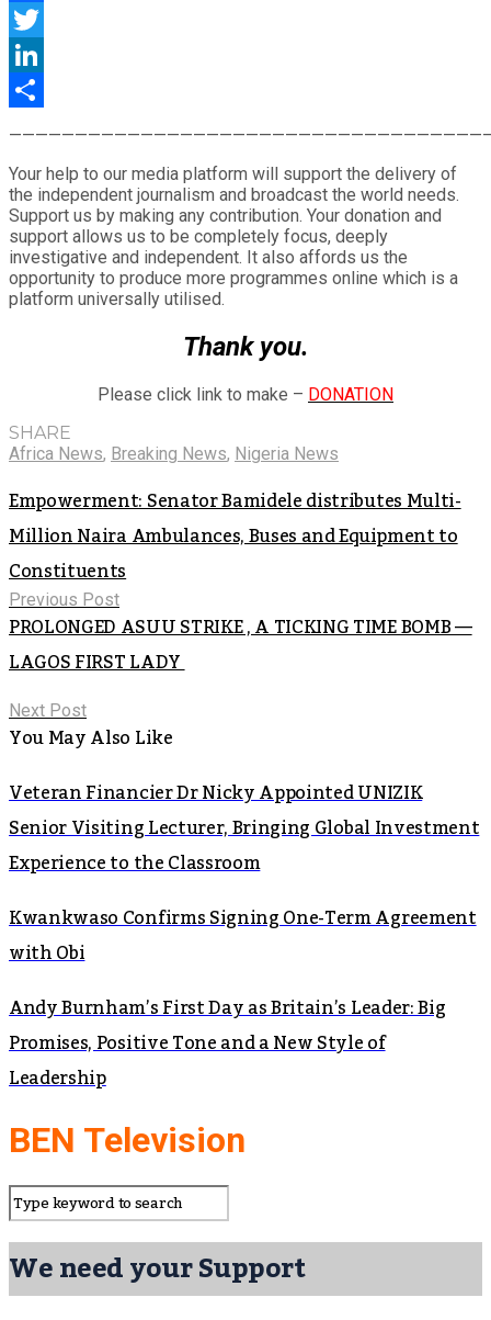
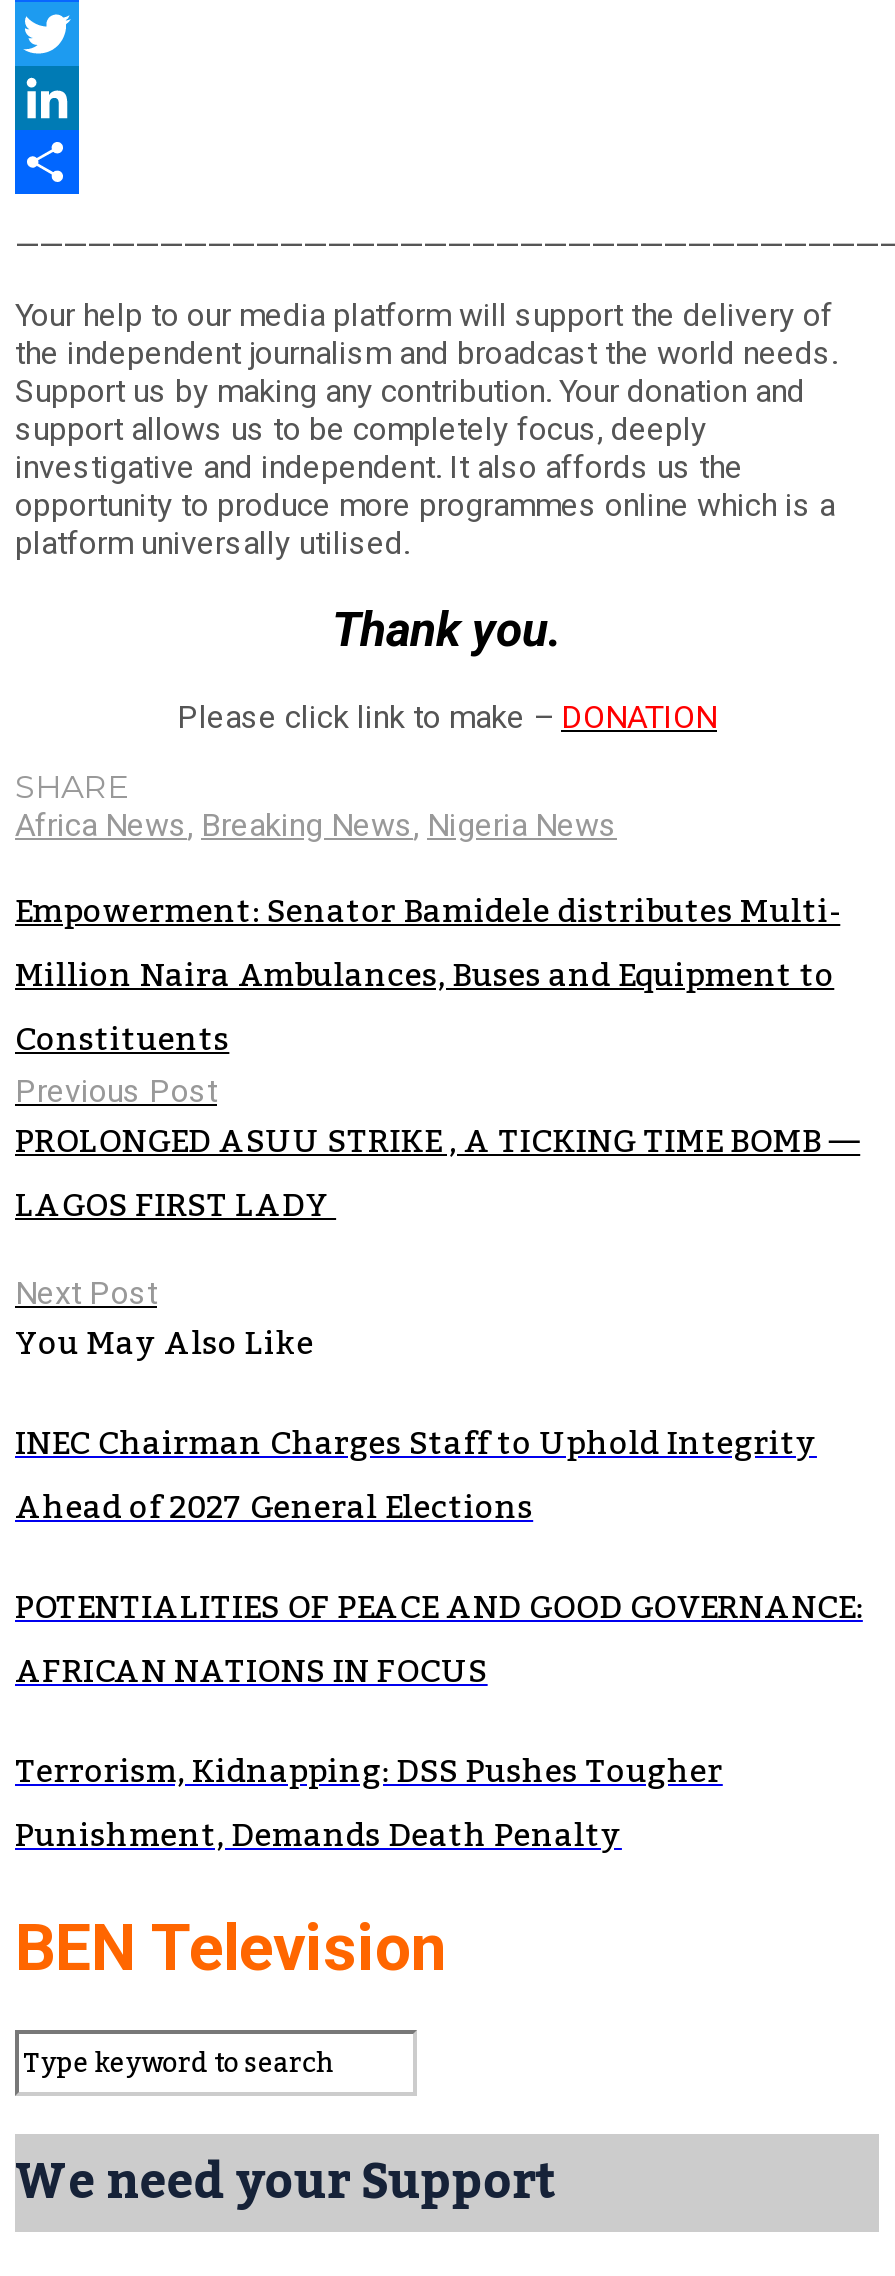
[9,775,479,881] Veteran Financier Dr Nicky Appointed UNIZIK | Senior Visiting Lecturer, Bringing Global Investment | Experience to the Classroom -> [15,1411,817,1539] INEC Chairman Charges Staff to Uphold Integrity | Ahead of 2027 General Elections
[9,900,476,971] Kwankwaso Confirms Signing One-Term Agreement | with Obi -> [15,1575,863,1703] POTENTIALITIES OF PEACE AND GOOD GOVERNANCE: | AFRICAN NATIONS IN FOCUS
[9,990,445,1096] Andy Burnham’s First Day as Britain’s Leader: Big | Promises, Positive Tone and a New Style of | Leadership -> [15,1739,723,1867] Terrorism, Kidnapping: DSS Pushes Tougher | Punishment, Demands Death Penalty

